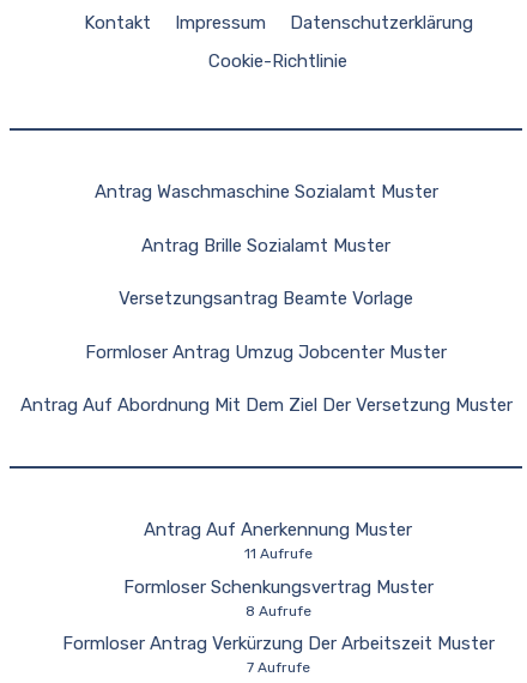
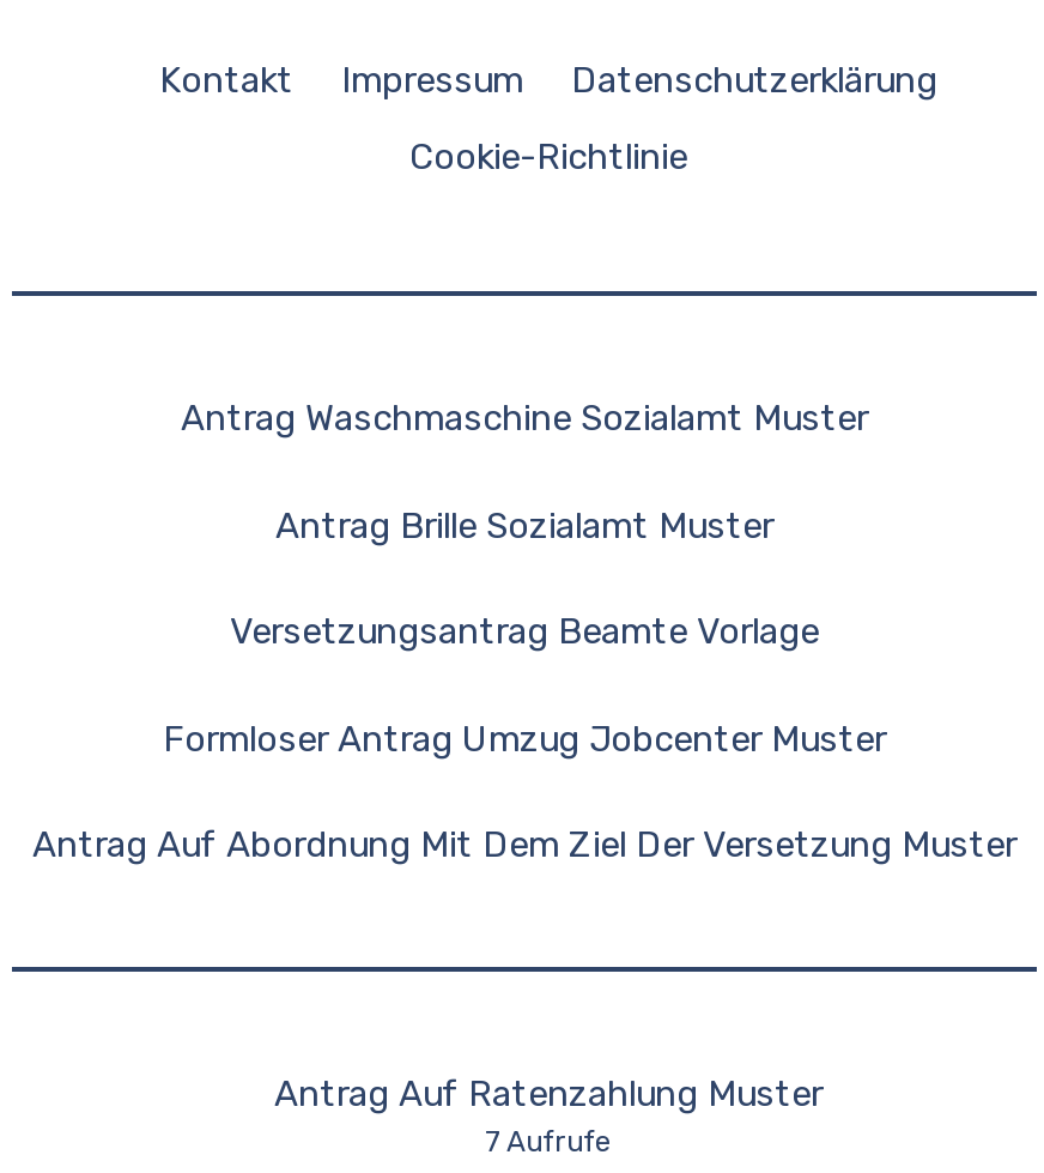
[62,519,494,655] Antrag Auf Anerkennung Muster | 11 Aufrufe | Formloser Schenkungsvertrag Muster | 8 Aufrufe | Formloser Antrag Verkürzung Der Arbeitszeit Muster -> [274,1073,823,1116] Antrag Auf Ratenzahlung Muster

